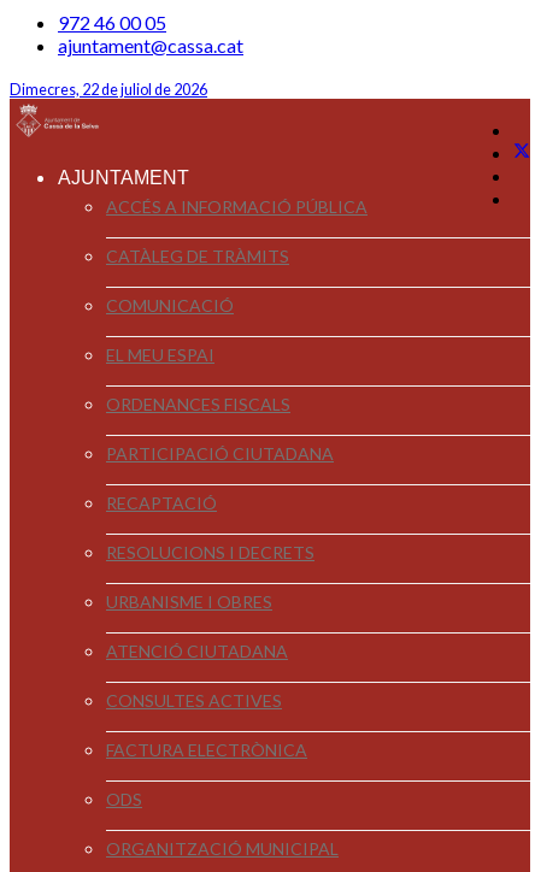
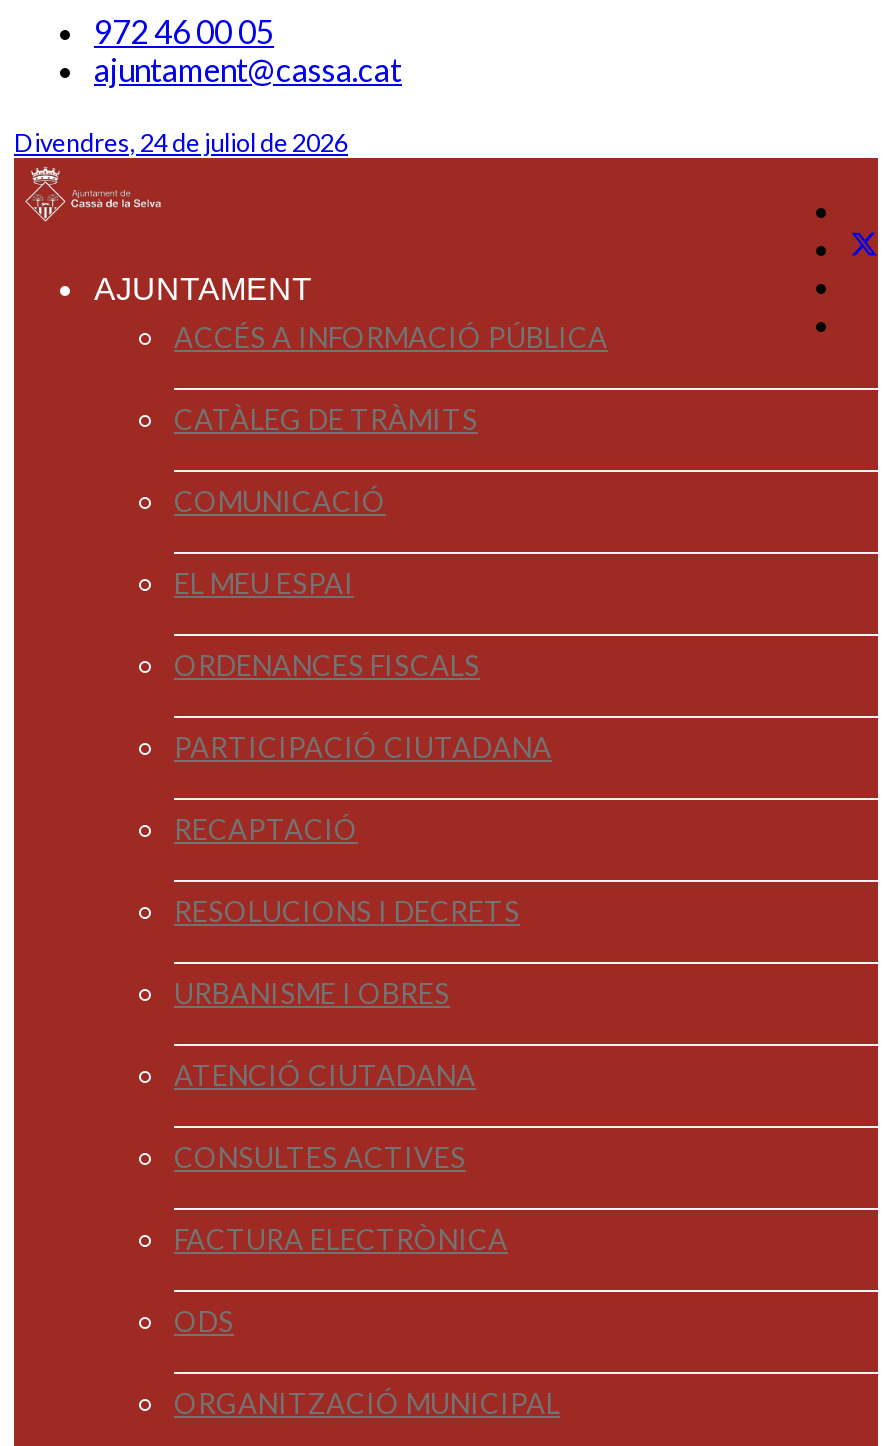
[10,81,207,99] Dimecres, 22 de juliol de 2026 -> [14,128,348,158] Divendres, 24 de juliol de 2026

